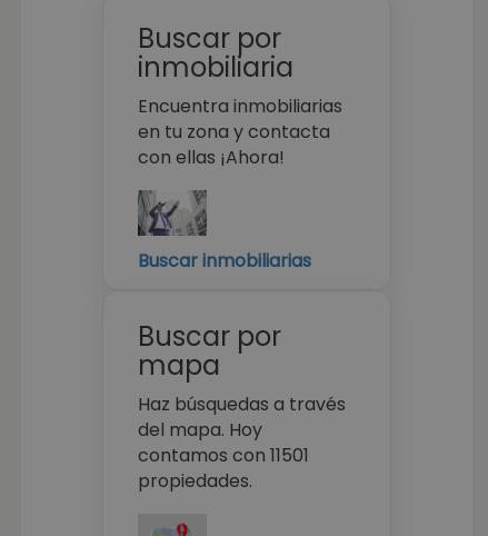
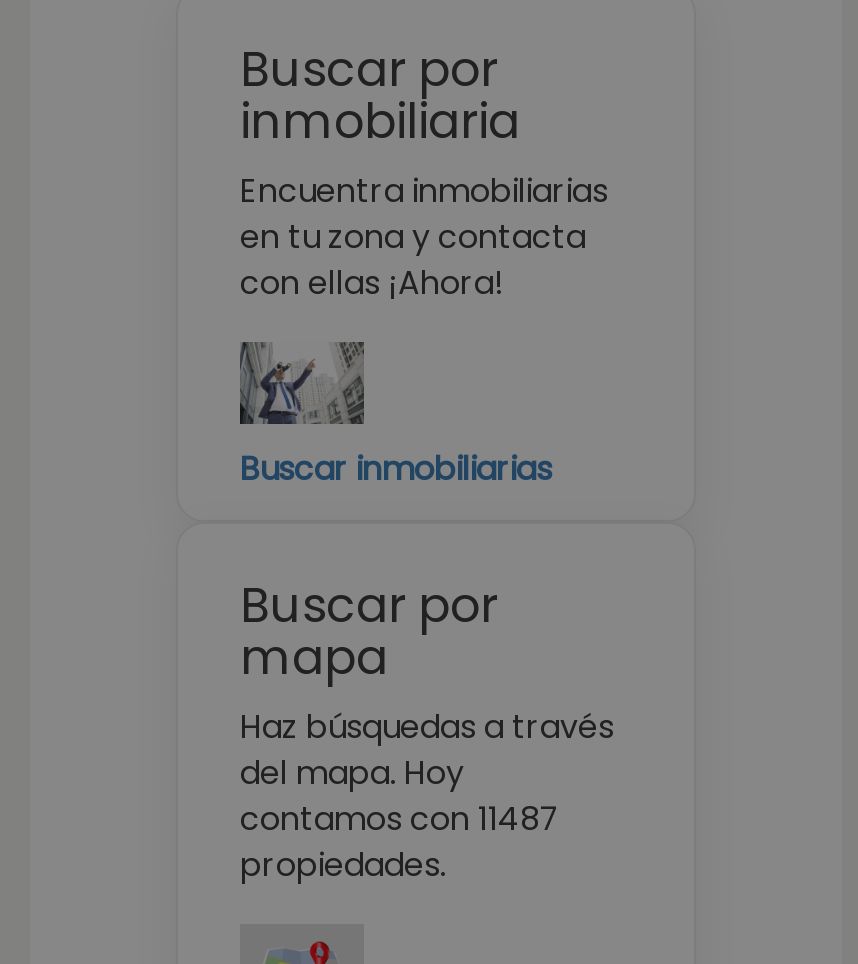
[138,443,309,468] contamos con 11501 -> [240,797,560,843] contamos con 11487

